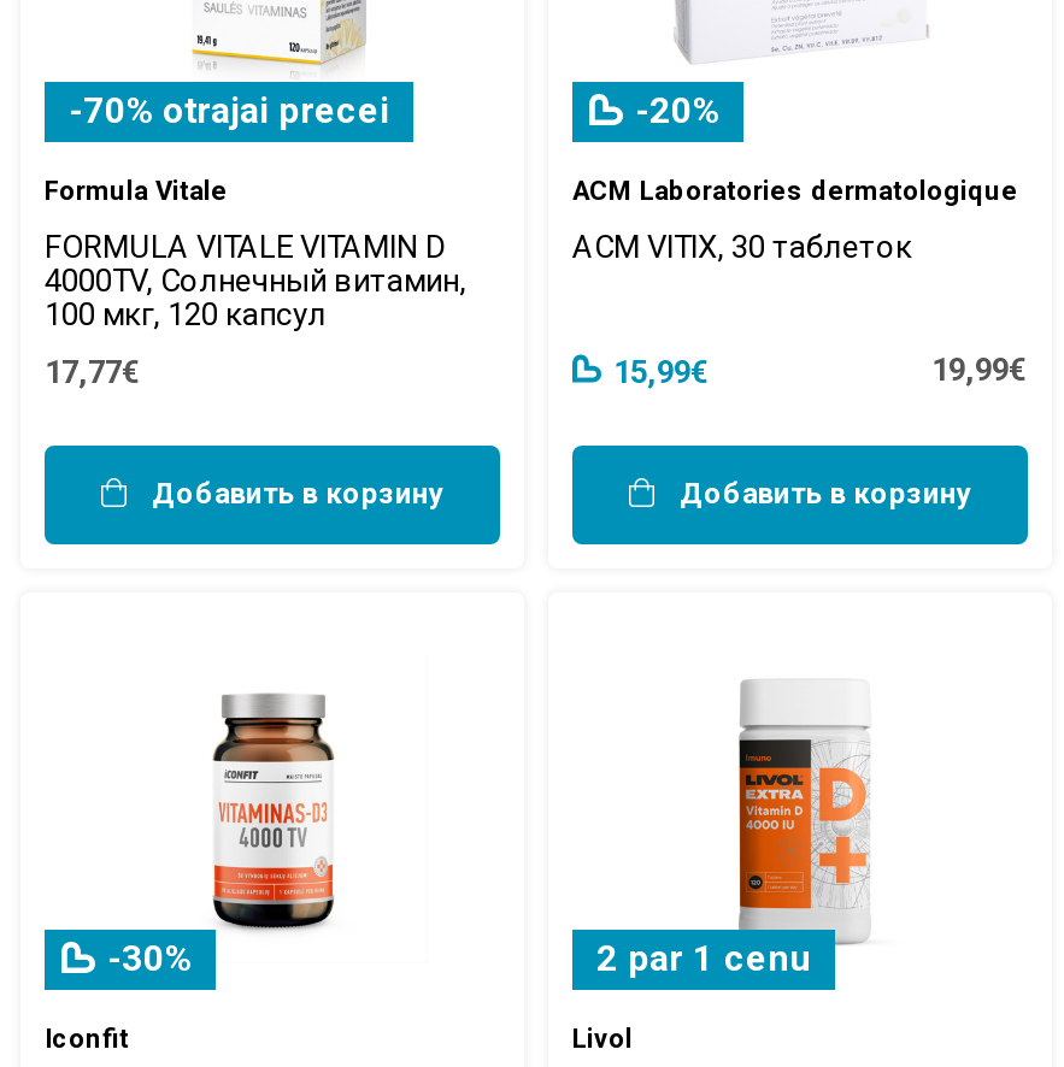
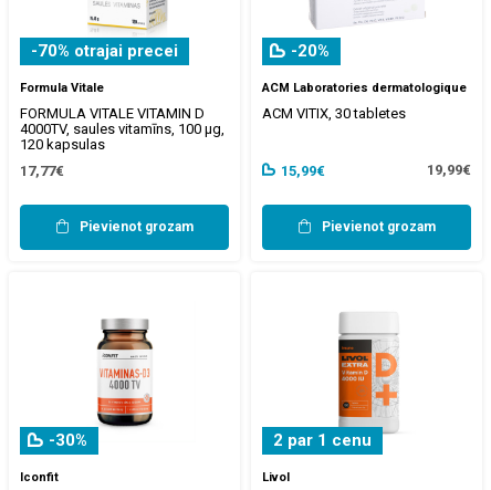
[572,228,912,264] ACM VITIX, 30 таблеток -> [262,105,406,121] ACM VITIX, 30 tabletes
[45,262,466,331] 4000TV, Солнечный витамин, | 100 мкг, 120 капсул -> [20,120,224,152] 4000TV, saules vitamīns, 100 µg, | 120 kapsulas
[152,476,443,510] Добавить в корзину -> [79,219,193,234] Pievienot grozam
[680,476,971,510] Добавить в корзину -> [321,219,435,234] Pievienot grozam

